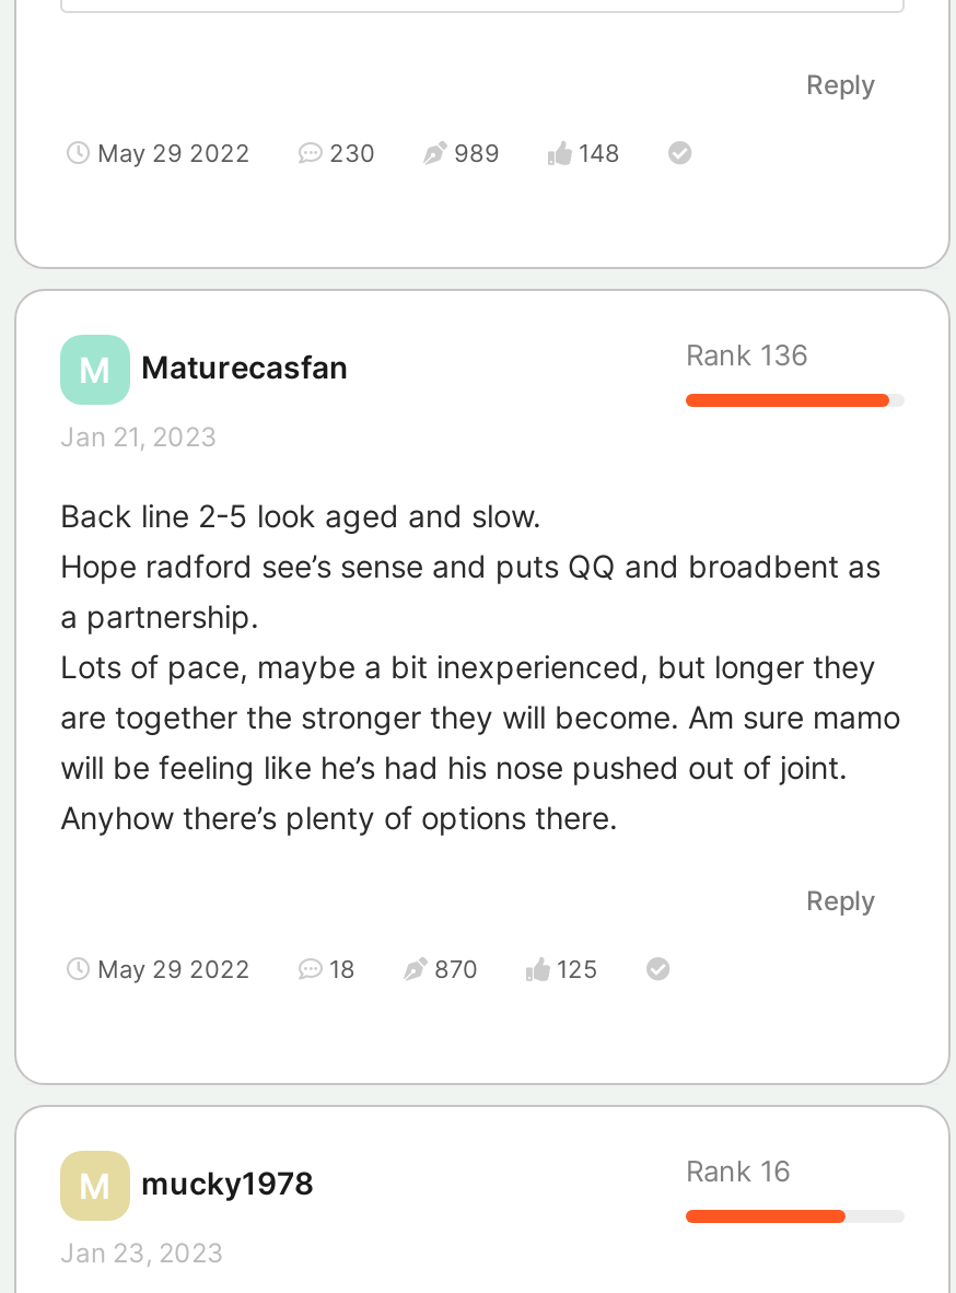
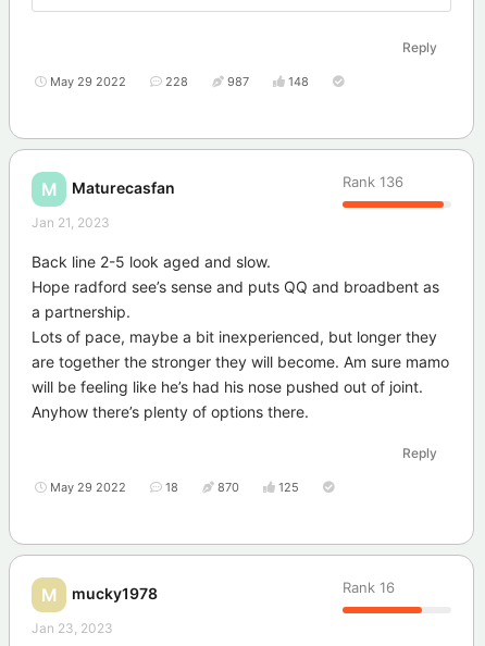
[329,137,375,168] 230 -> [165,74,188,89] 228
[454,137,500,168] 989 -> [227,74,249,89] 987

